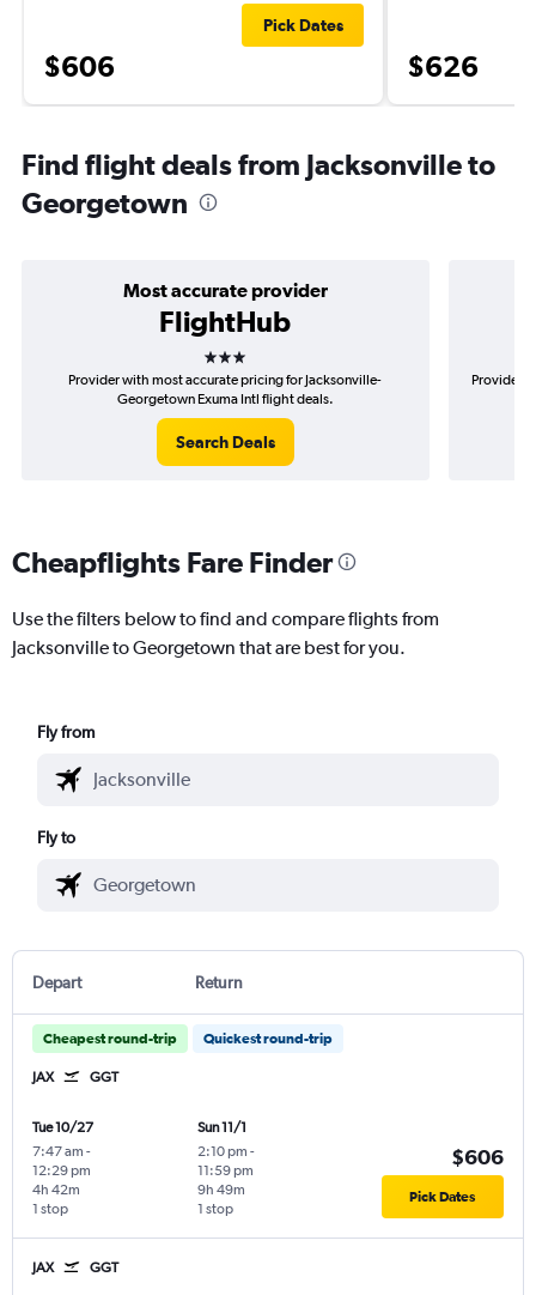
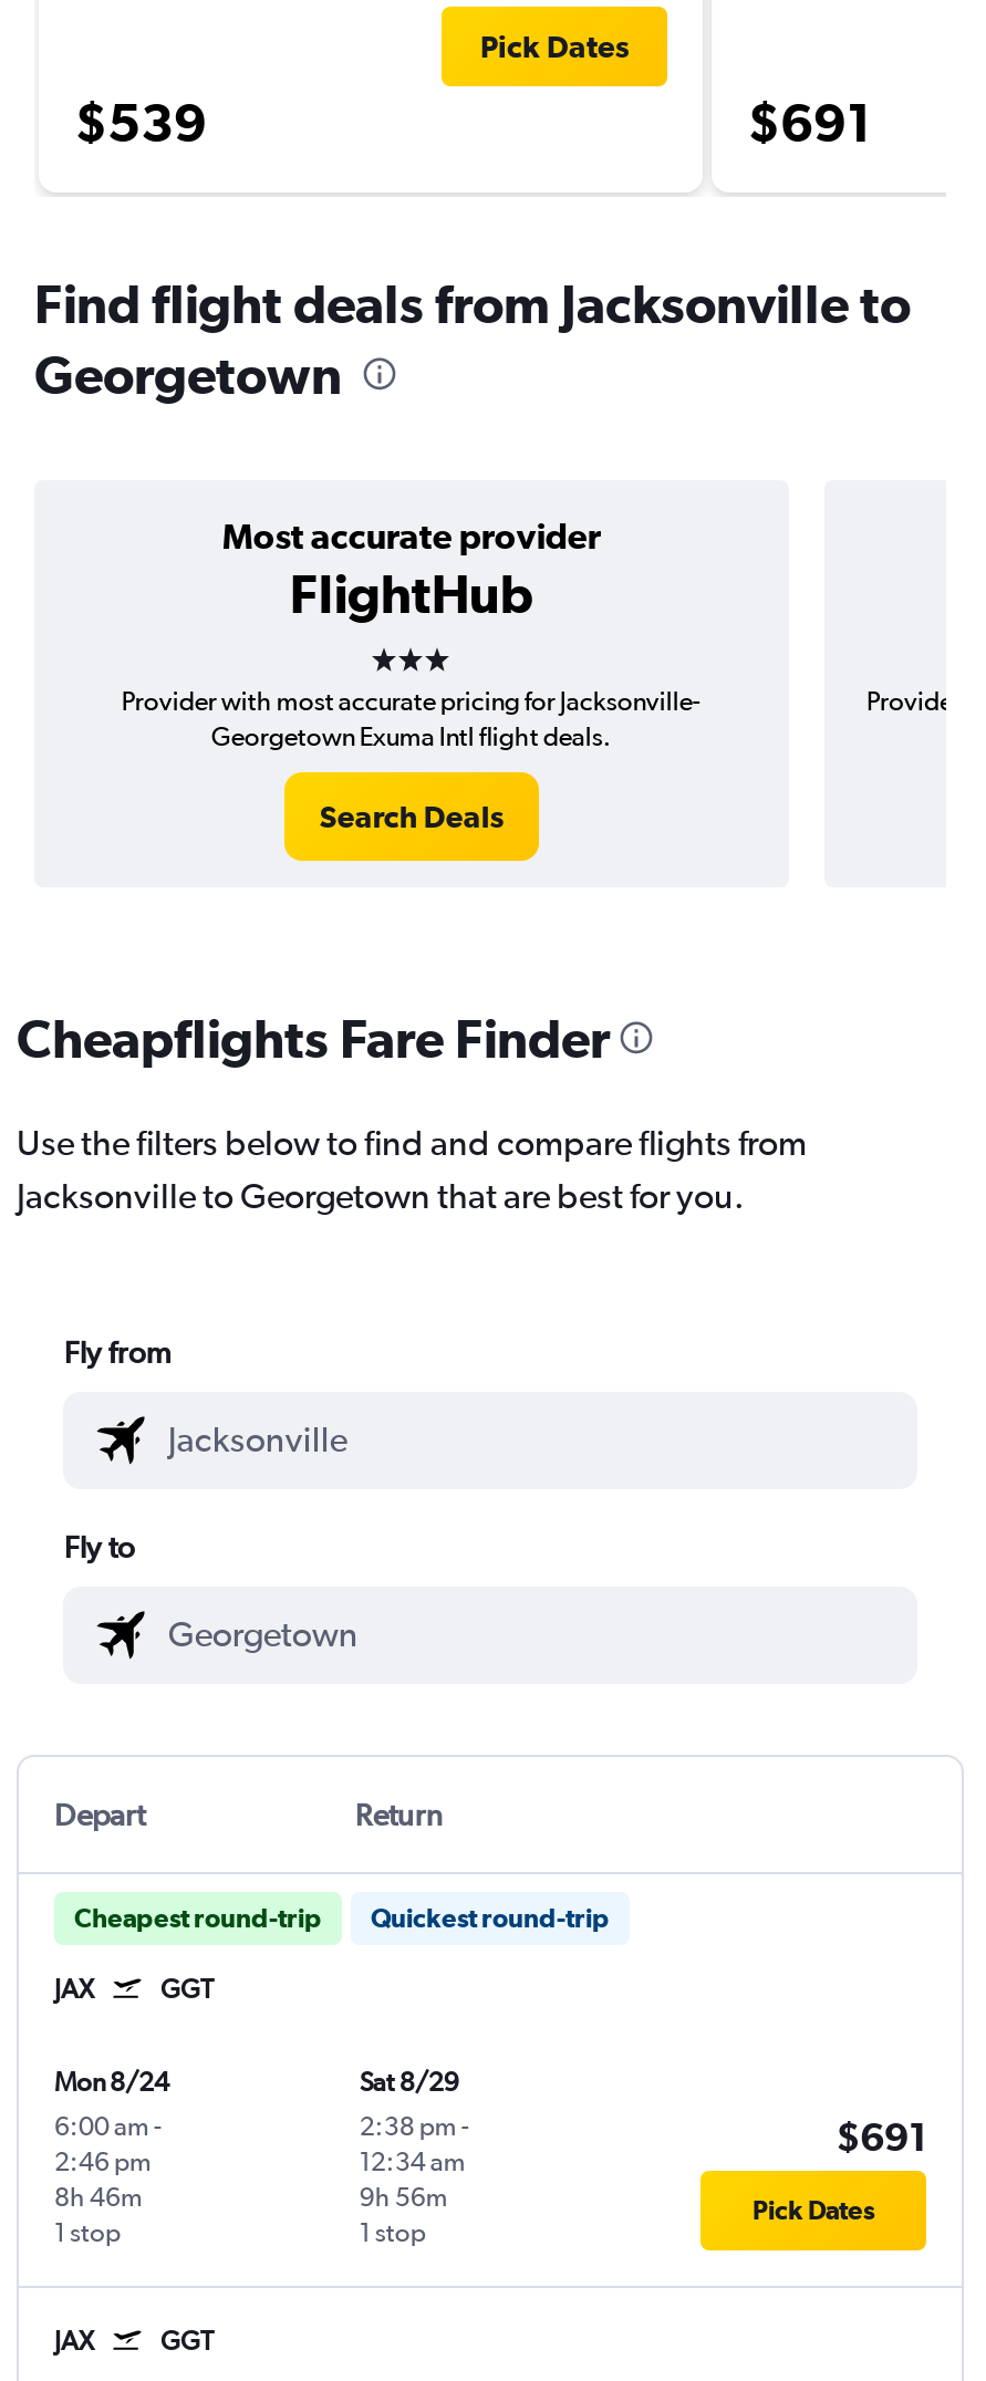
[43,49,115,83] $606 -> [74,91,207,153] $539
[407,49,479,83] $626 -> [747,91,871,153] $691
[32,1119,93,1179] Tue 10/27 | 7:47 am - | 12:29 pm -> [54,2067,169,2177] Mon 8/24 | 6:00 am - | 2:46 pm
[197,1119,255,1179] Sun 11/1 | 2:10 pm - | 11:59 pm -> [359,2067,470,2177] Sat 8/29 | 2:38 pm - | 12:34 am
[451,1144,504,1168] $606 -> [835,2113,926,2158] $691
[32,1181,80,1198] 4h 42m -> [54,2182,143,2213] 8h 46m
[197,1181,245,1198] 9h 49m -> [359,2182,448,2213] 9h 56m

